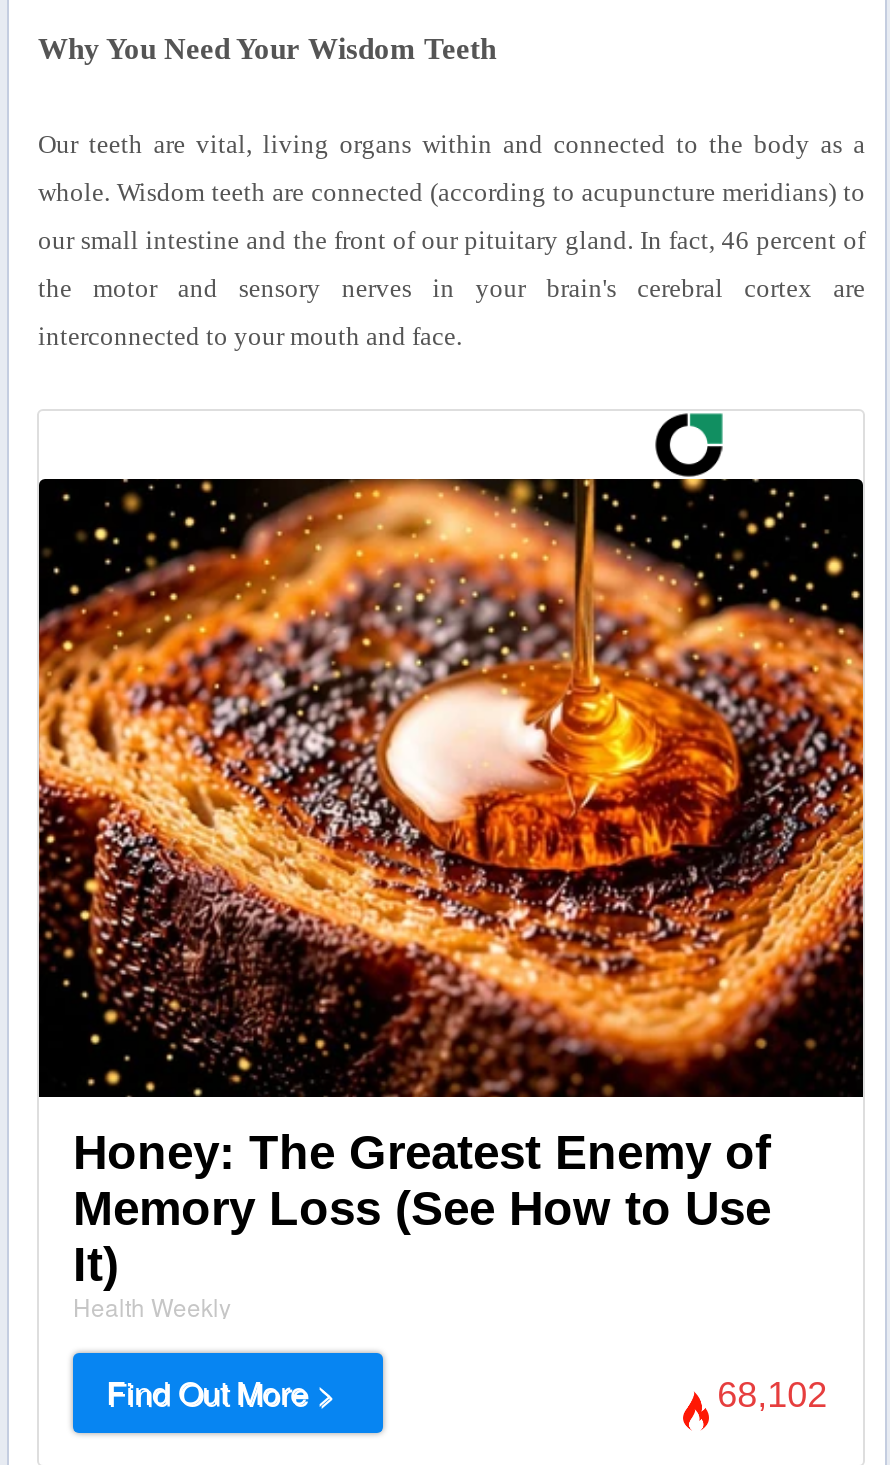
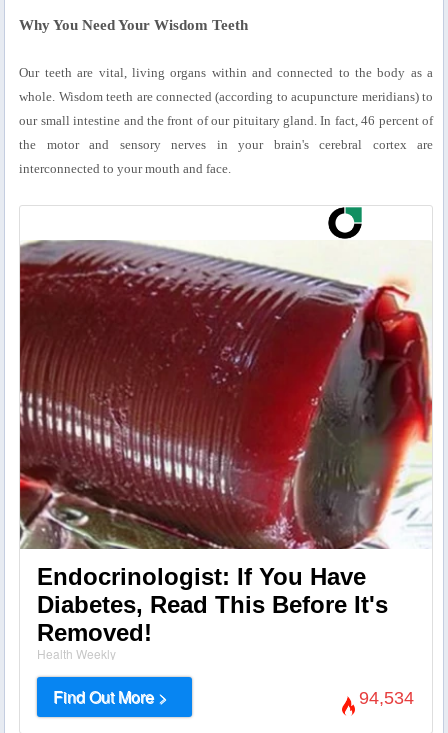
[37,477,865,1290] [image] | Honey: The Greatest Enemy of | Memory Loss (See How to Use | It) -> [19,239,433,645] [image] | Endocrinologist: If You Have | Diabetes, Read This Before It's | Removed!
[717,1374,827,1414] 68,102 -> [359,687,414,707] 94,534

